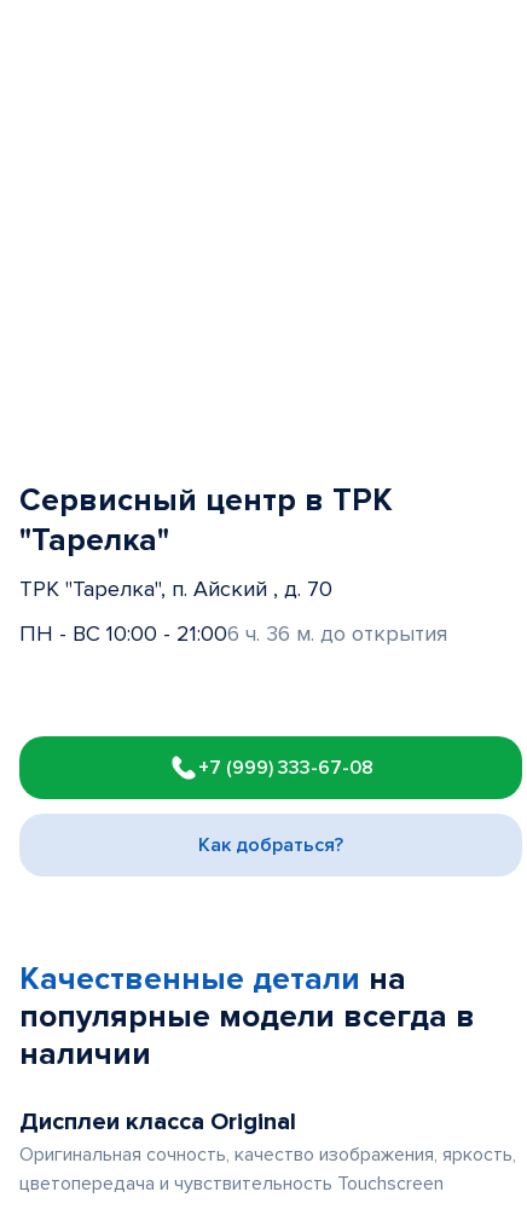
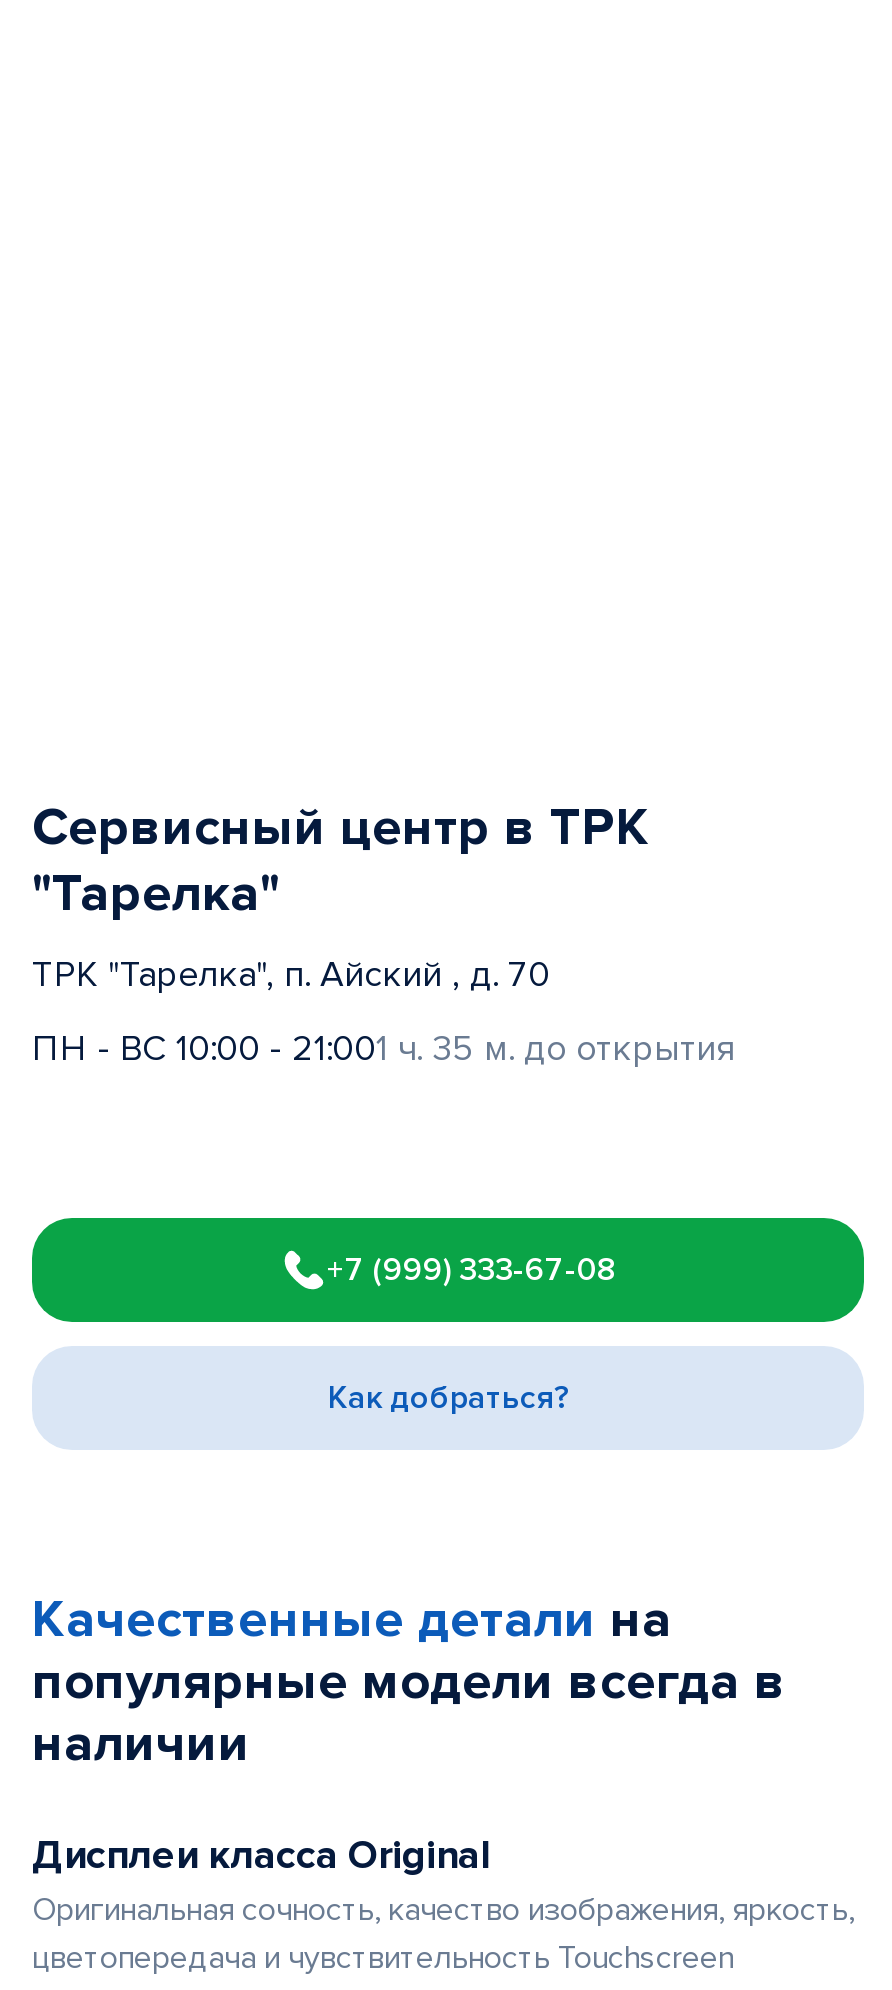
[19,620,447,647] ПН - ВС 10:00 - 21:00 6 ч. 36 м. до открытия -> [32,1026,734,1070] ПН - ВС 10:00 - 21:00 1 ч. 35 м. до открытия

